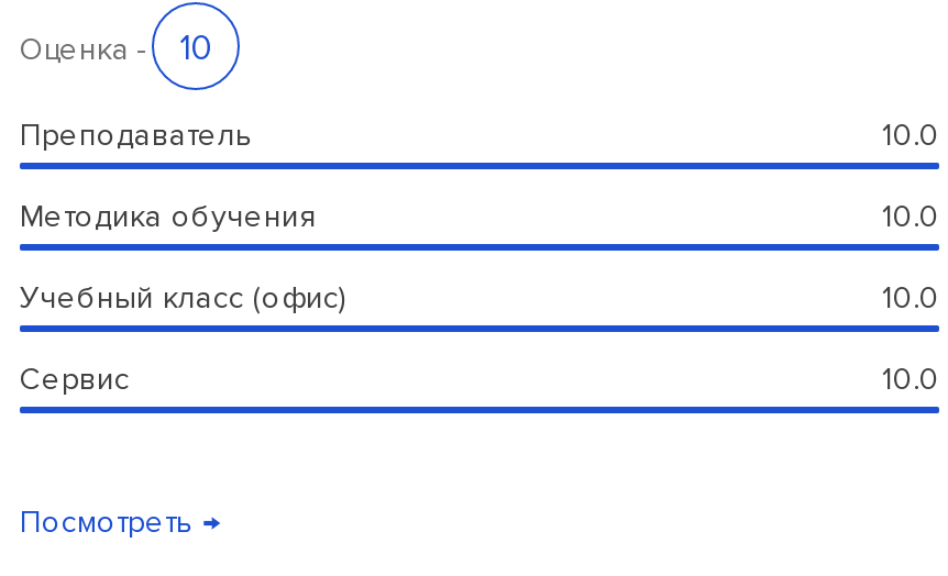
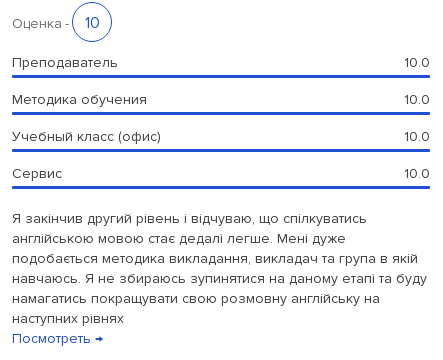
none -> [12,210,427,327] Я закінчив другий рівень і відчуваю, що спілкуватись | англійською мовою стає дедалі легше. Мені дуже | подобається методика викладання, викладач та група в якій | навчаюсь. Я не збираюсь зупинятися на даному етапі та буду | намагатись покращувати свою розмовну англійську на | наступних рівнях

